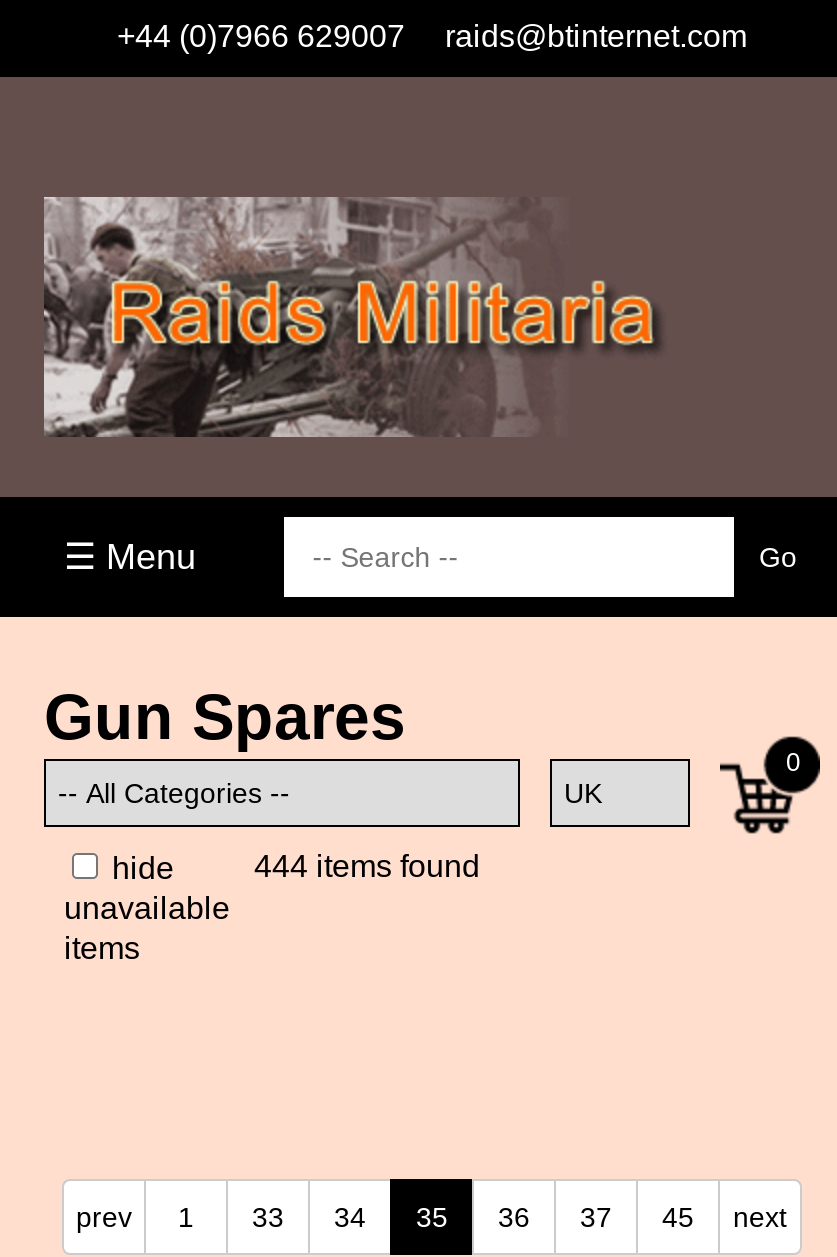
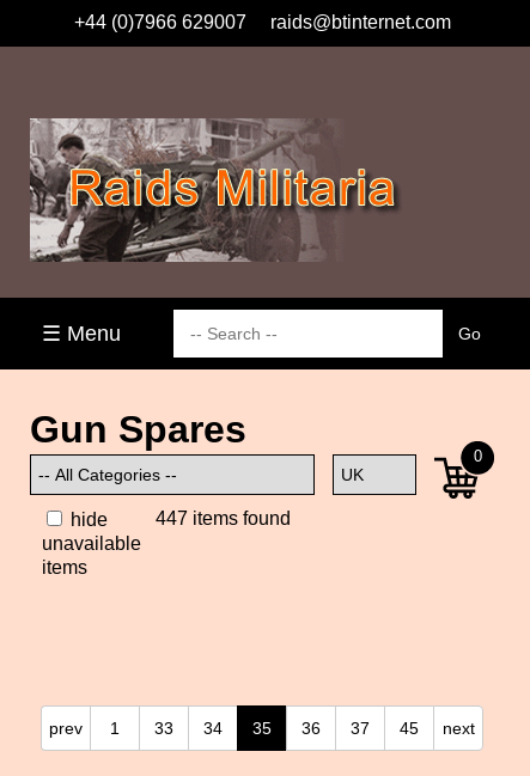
[254,849,480,883] 444 items found -> [156,508,291,528] 447 items found

